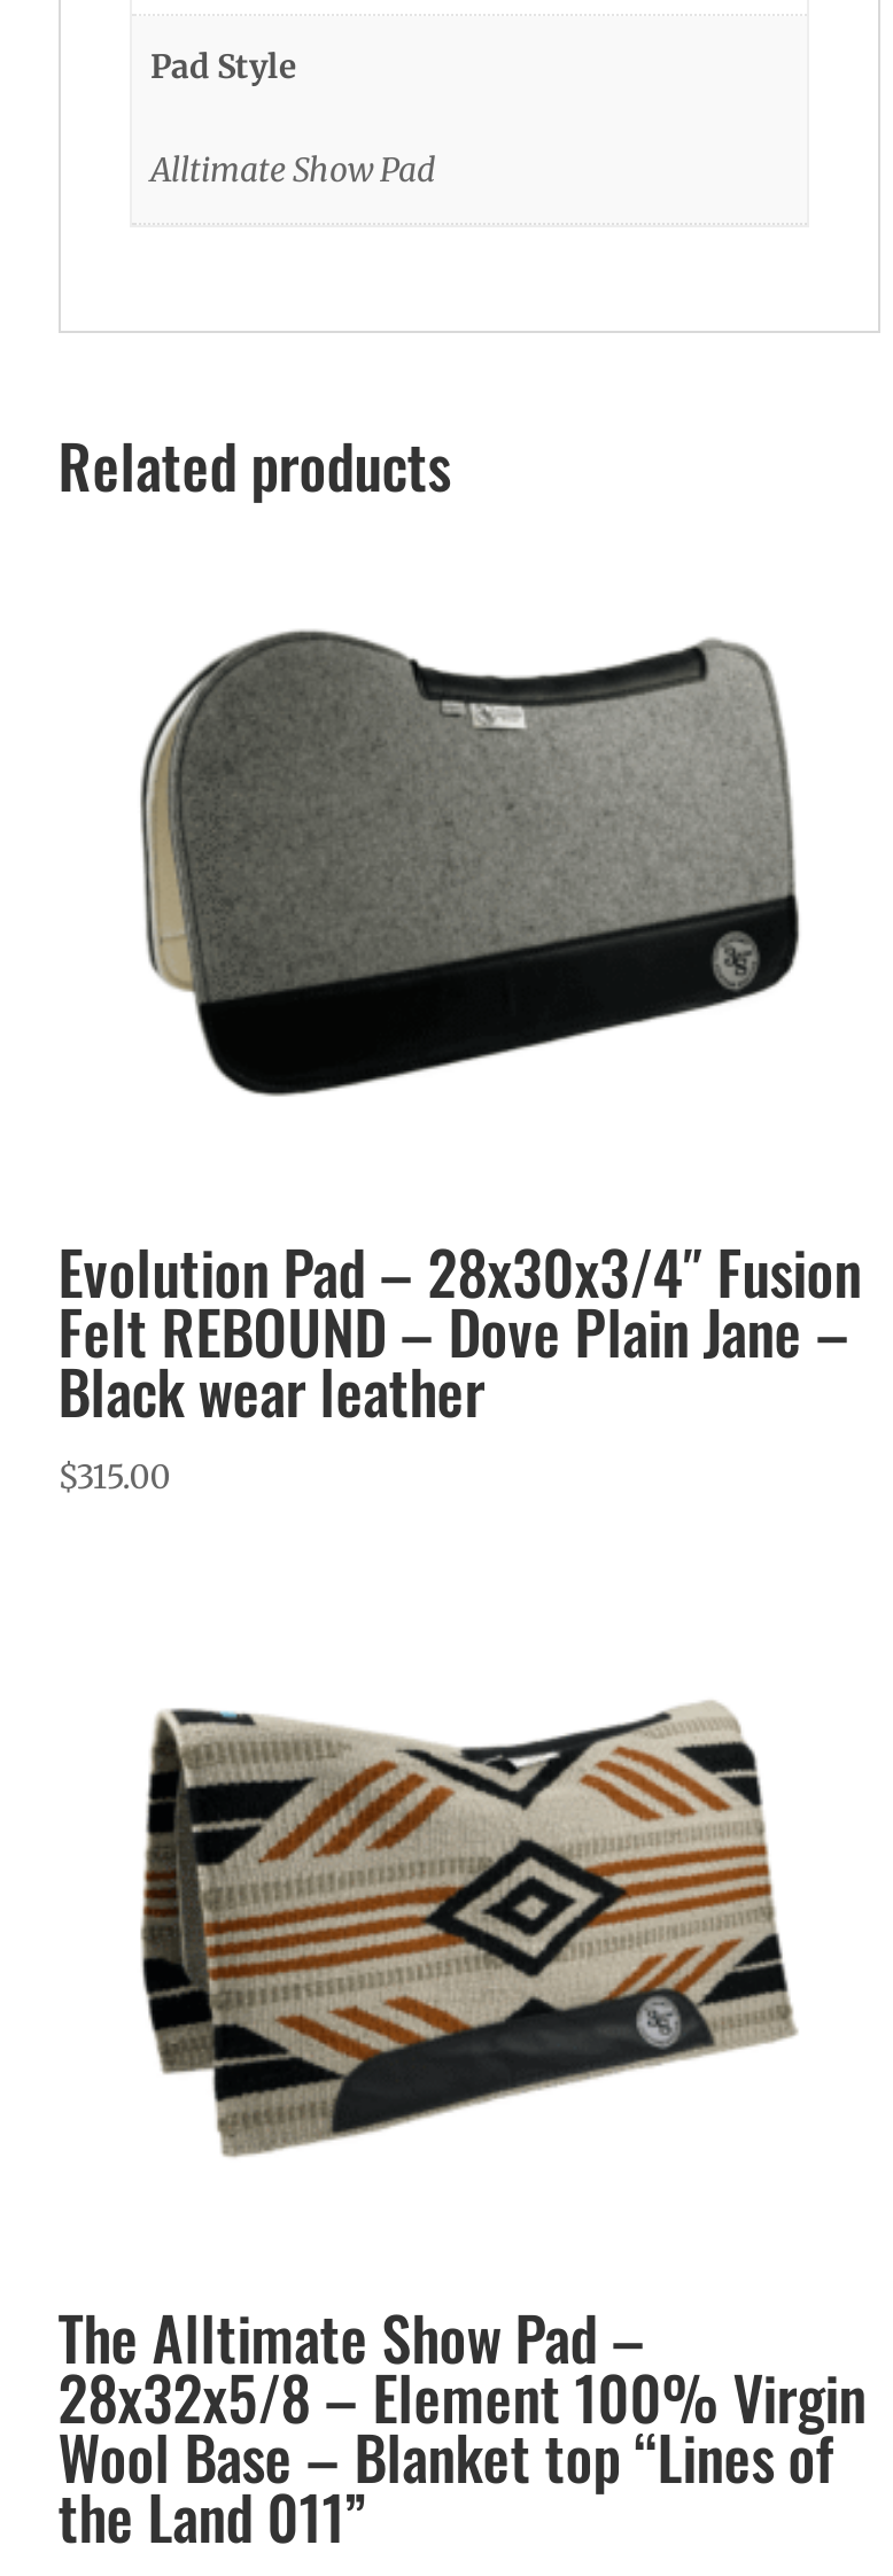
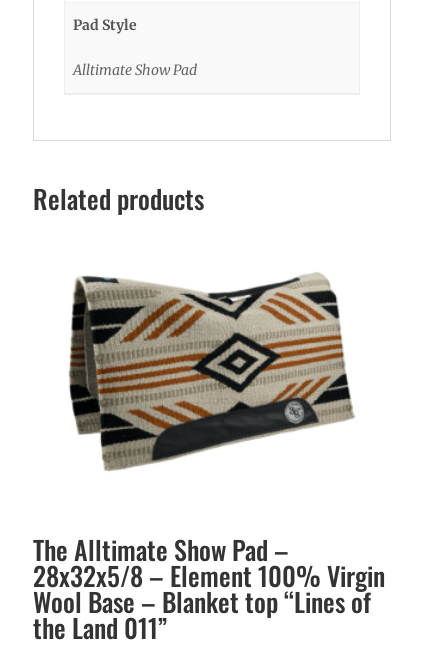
[139,629,800,1098] [image] -> none
[58,1226,862,1497] Evolution Pad – 28x30x3/4″ Fusion | Felt REBOUND – Dove Plain Jane – | Black wear leather | $315.00 -> none

